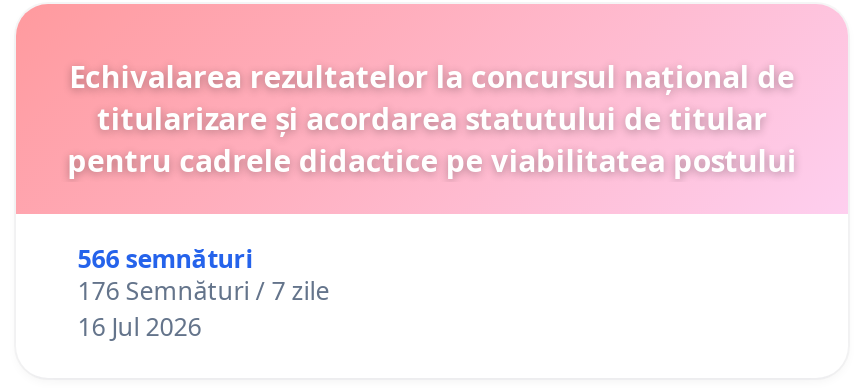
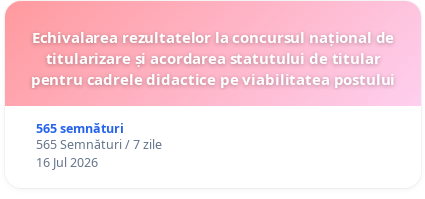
[78,241,254,275] 566 semnături -> [36,120,124,137] 565 semnături
[78,273,330,307] 176 Semnături / 7 zile -> [36,136,162,153] 565 Semnături / 7 zile

